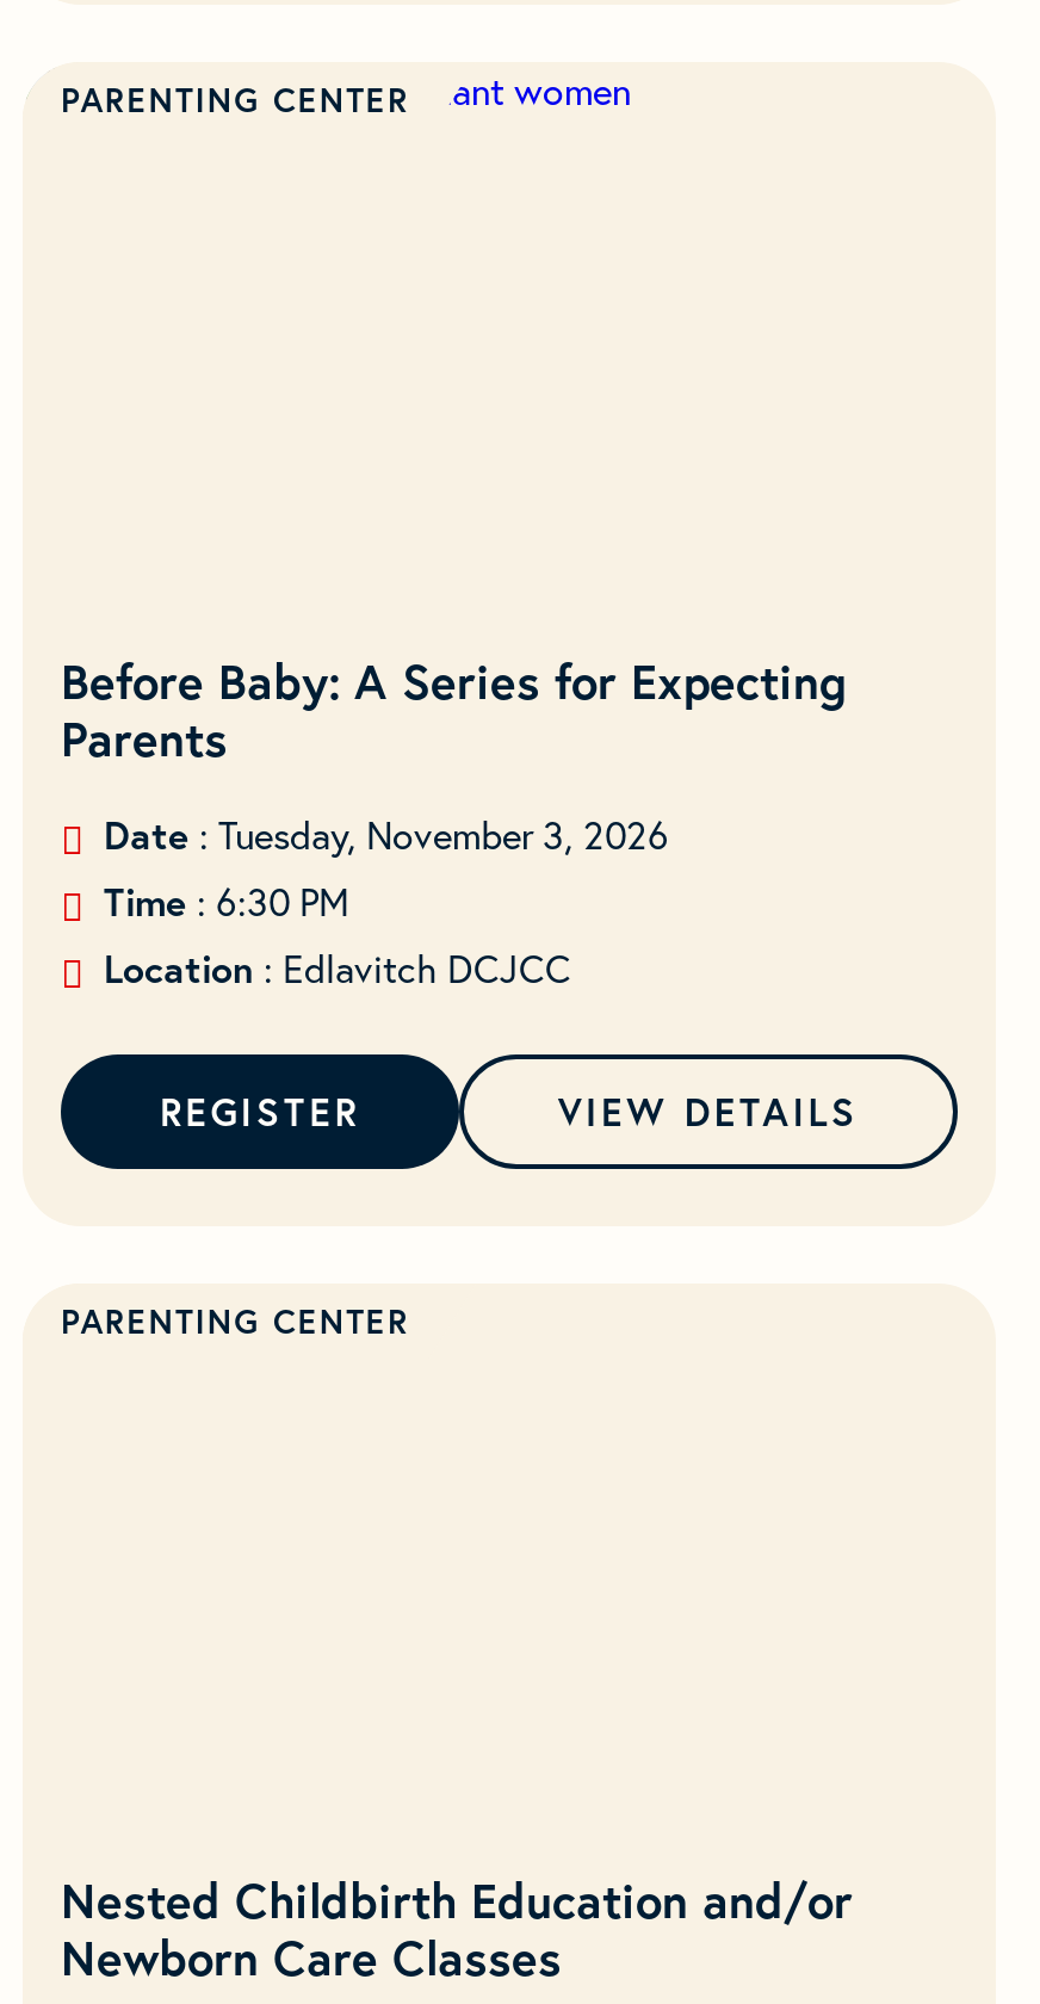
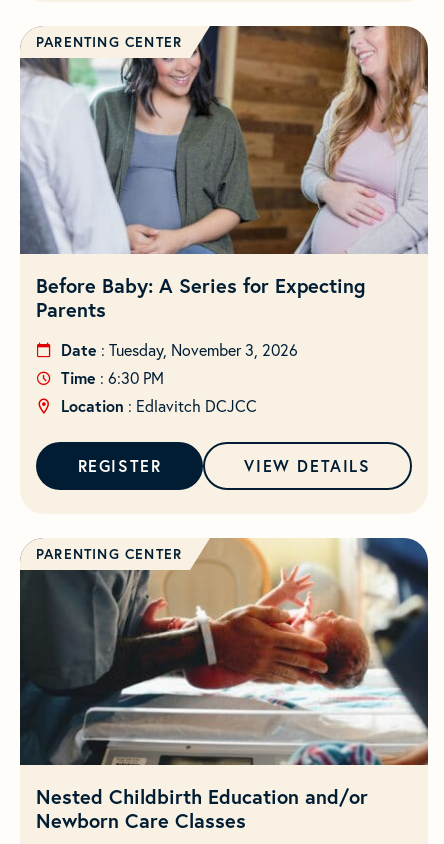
none -> [19,25,429,255] [image]
none -> [19,537,429,766] [image]

